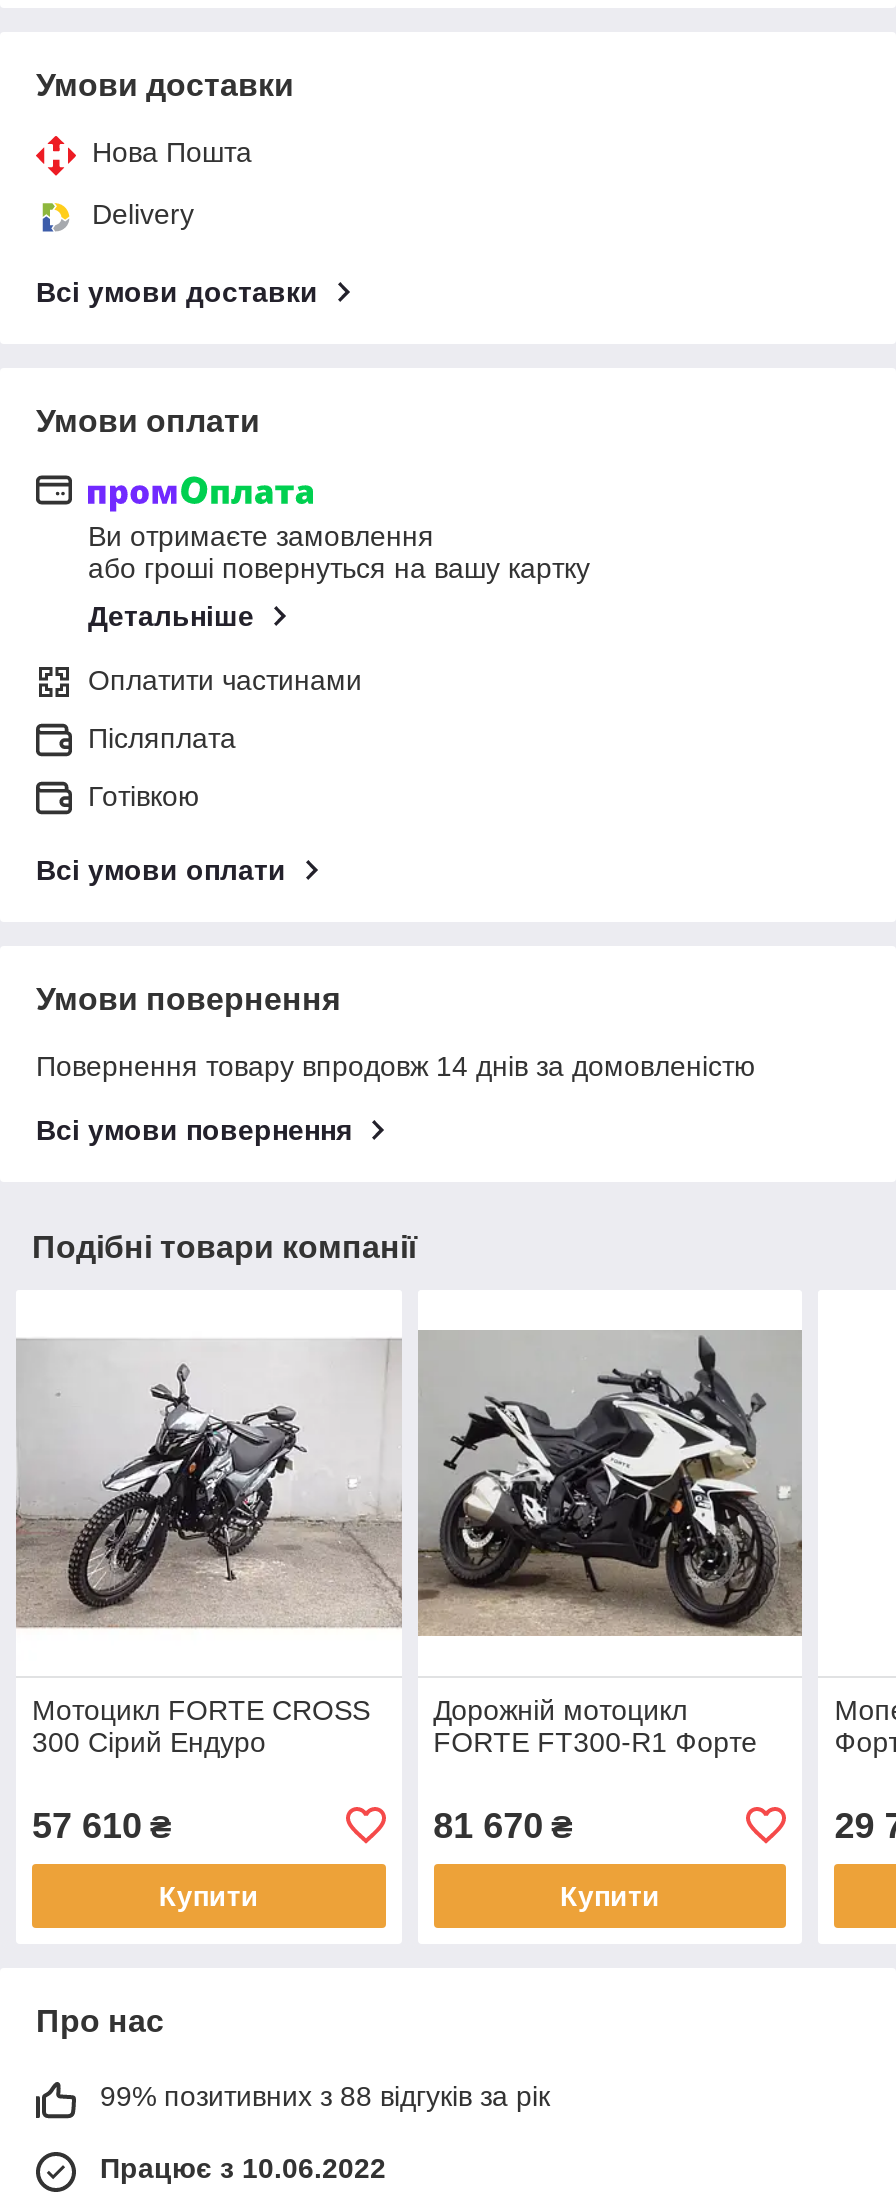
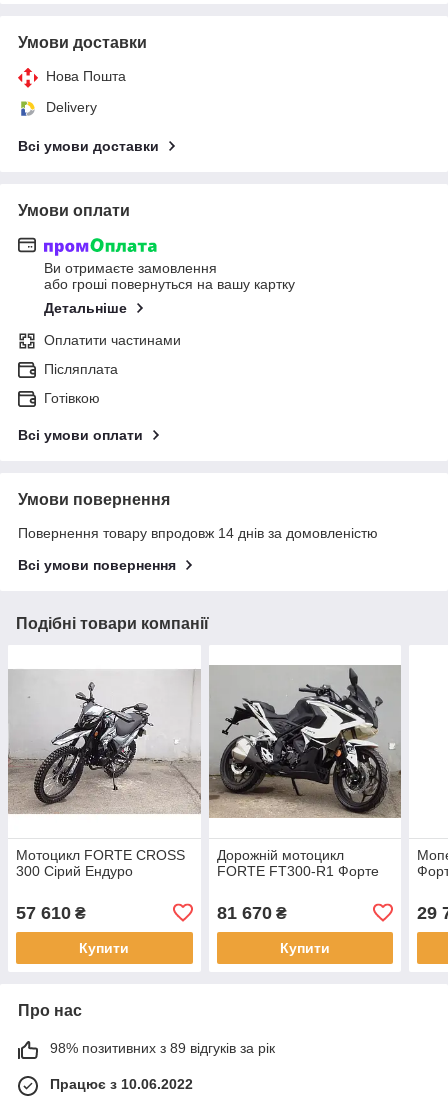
[100,2080,550,2112] 99% позитивних з 88 відгуків за рік -> [50,1040,275,1056] 98% позитивних з 89 відгуків за рік

